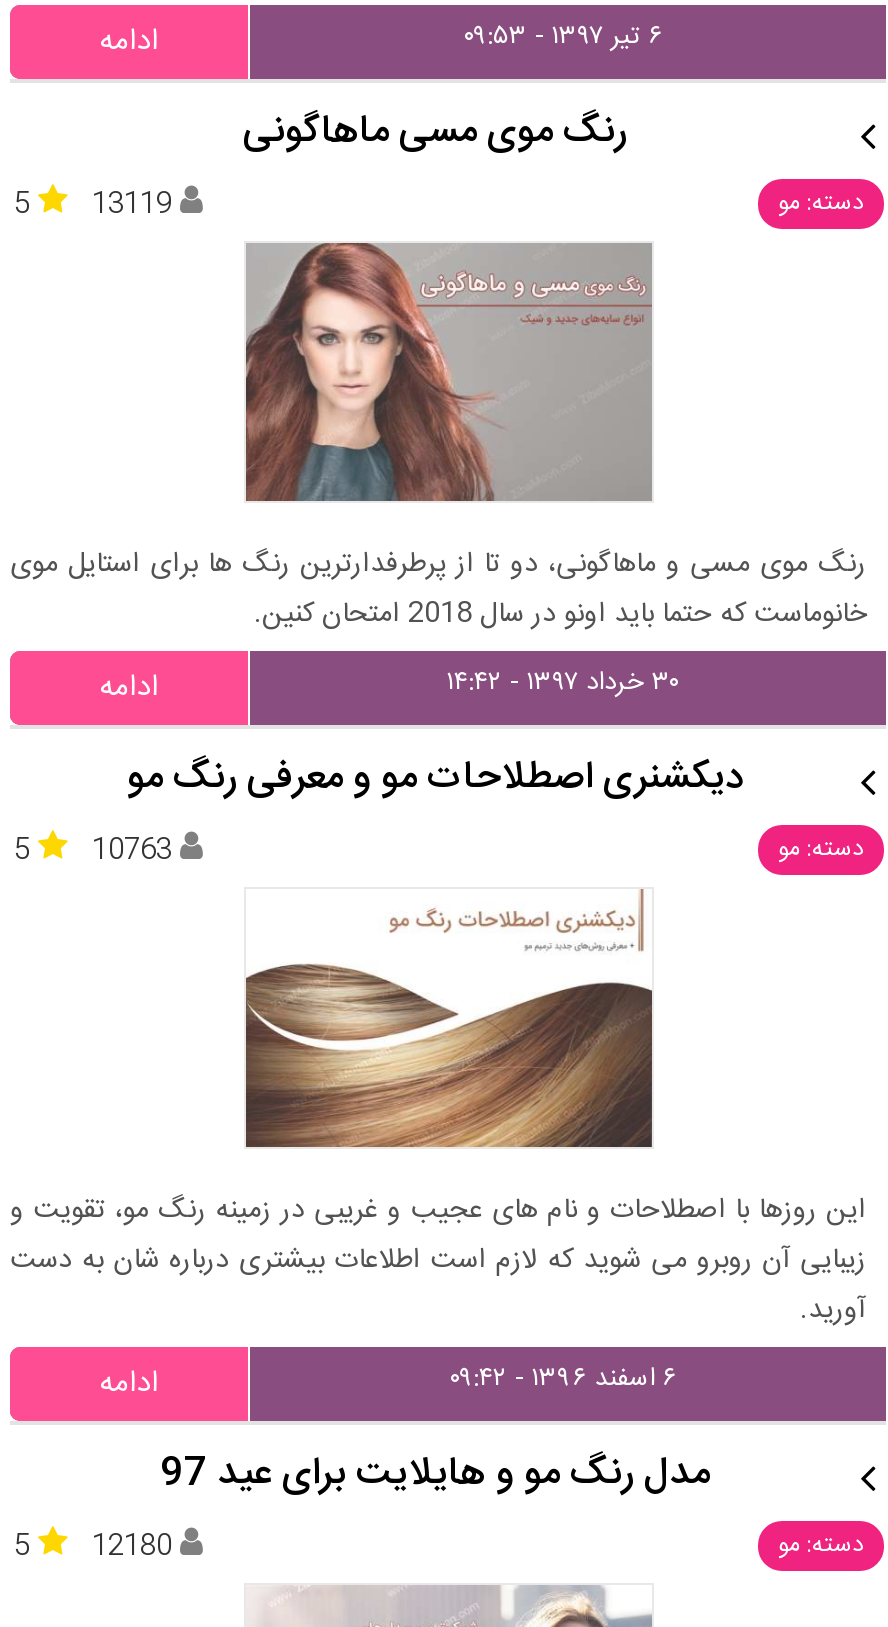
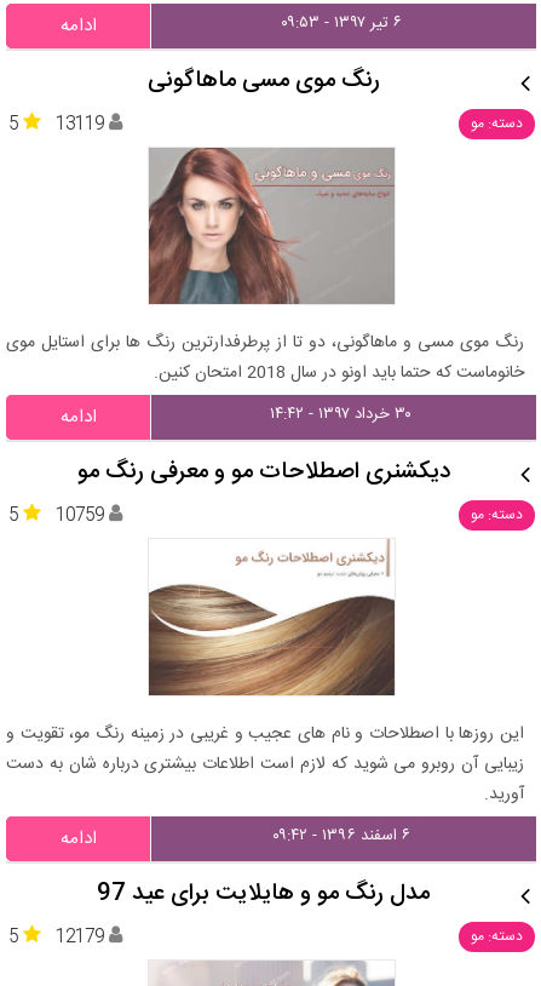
[14,827,172,875] 5 10763 -> [8,501,104,531] 5 10759
[14,1523,172,1571] 5 12180 -> [8,923,104,952] 5 12179

